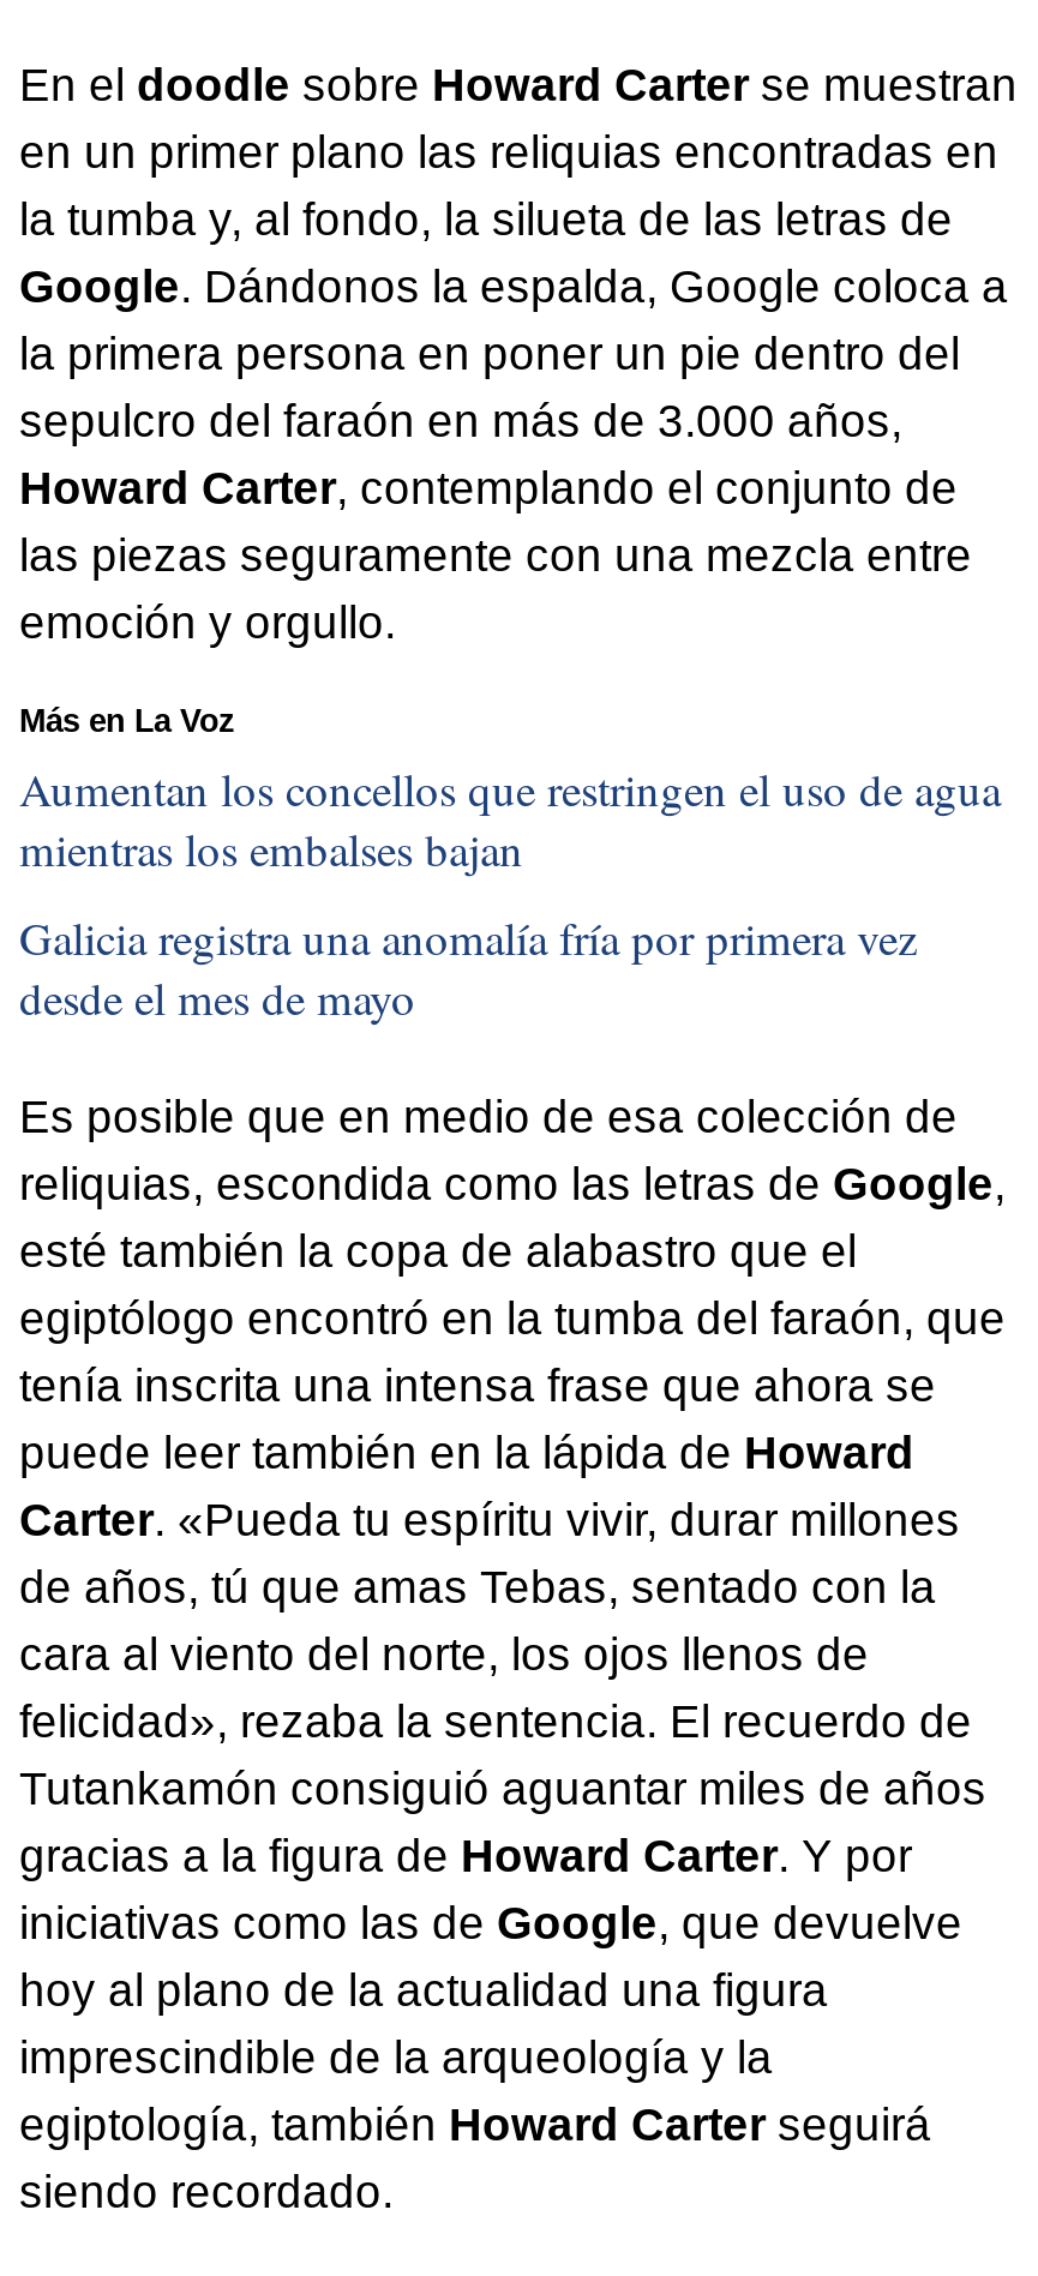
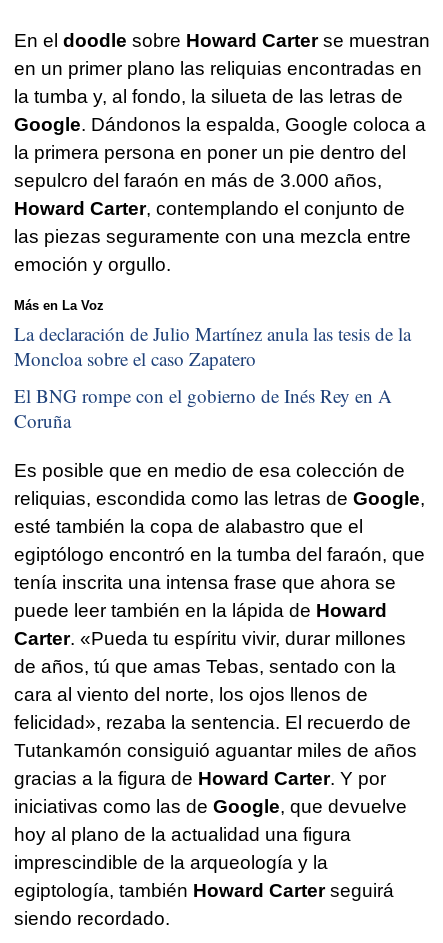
[19,758,1001,878] Aumentan los concellos que restringen el uso de agua | mientras los embalses bajan -> [14,321,411,371] La declaración de Julio Martínez anula las tesis de la | Moncloa sobre el caso Zapatero
[19,908,917,1028] Galicia registra una anomalía fría por primera vez | desde el mes de mayo -> [14,383,392,433] El BNG rompe con el gobierno de Inés Rey en A | Coruña

